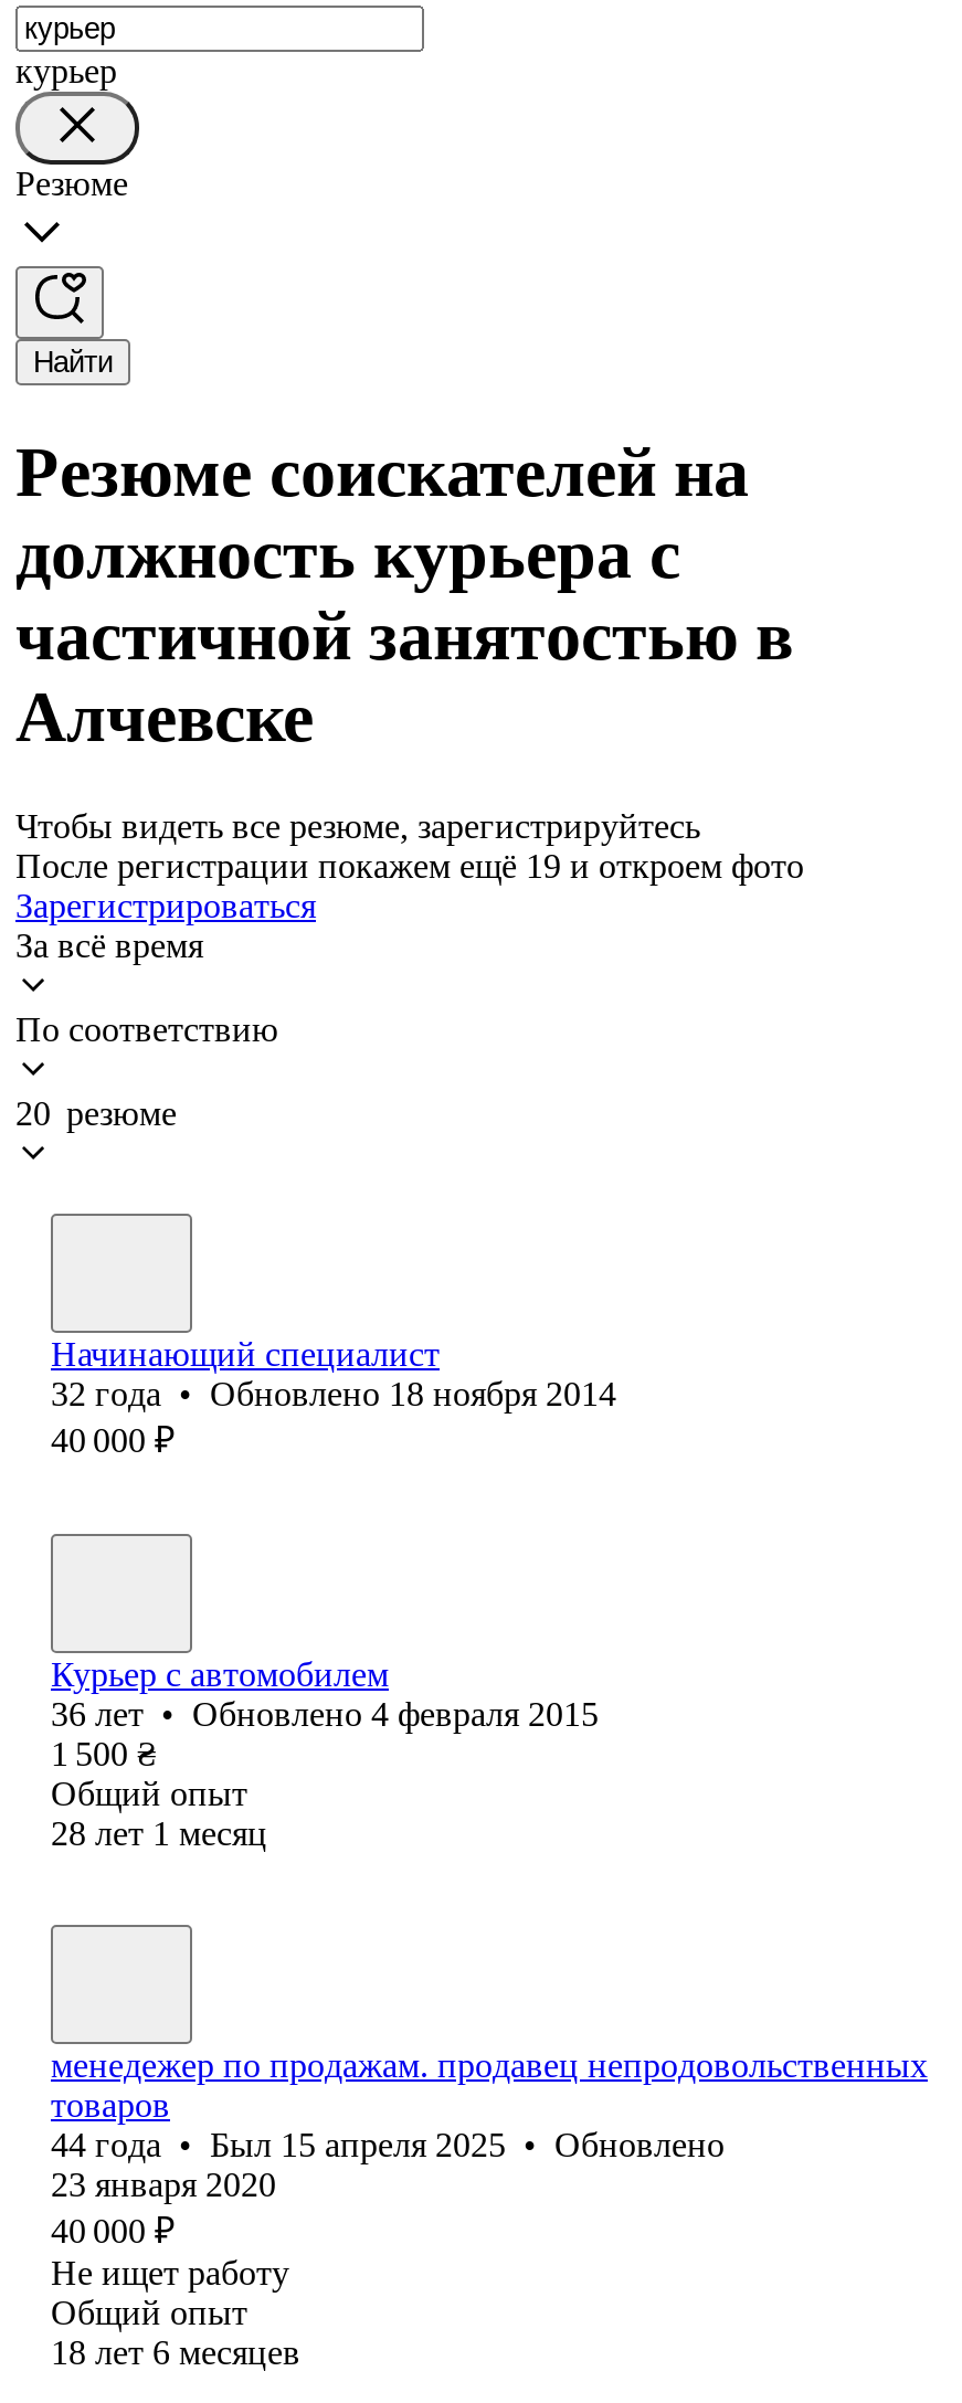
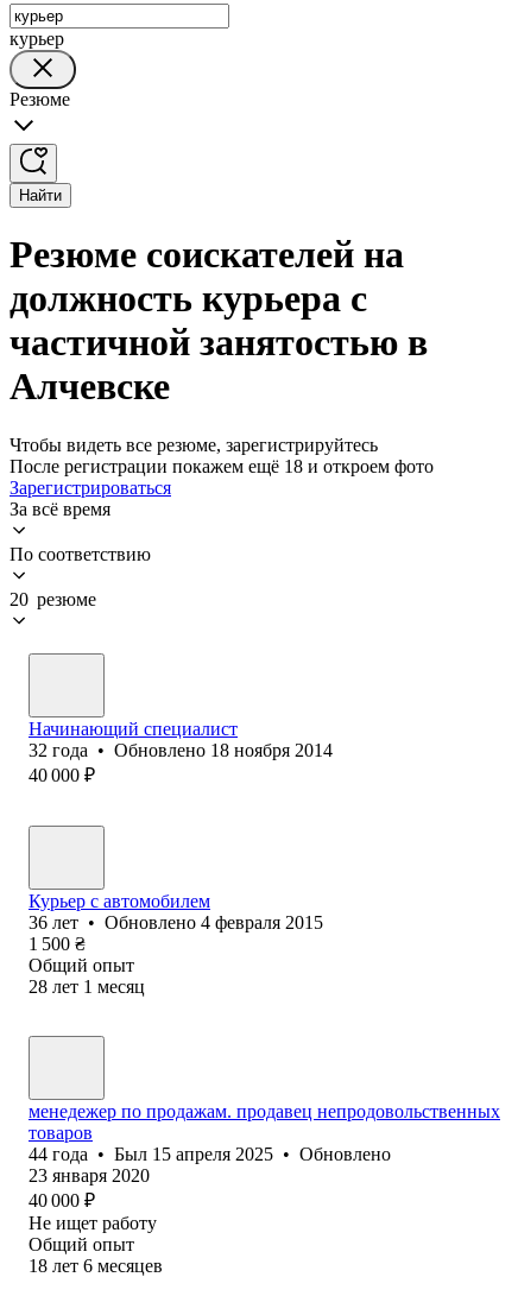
[15,847,804,884] После регистрации покажем ещё 19 и откроем фото -> [10,456,434,476] После регистрации покажем ещё 18 и откроем фото

